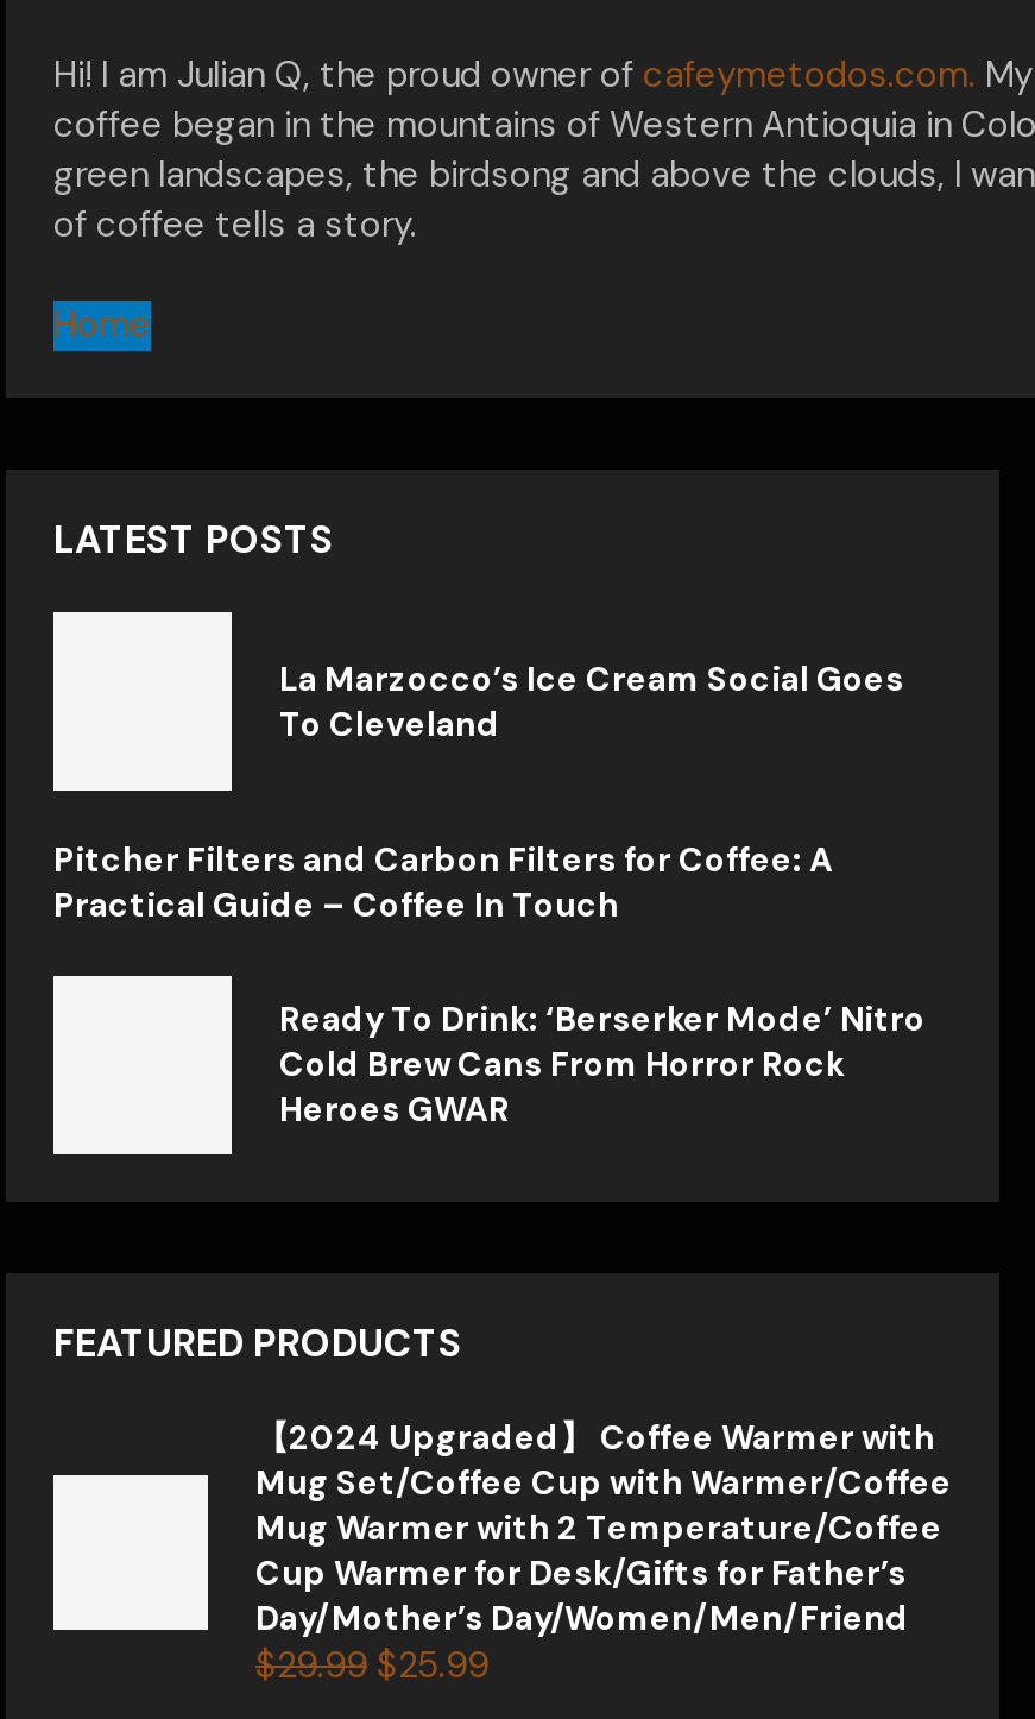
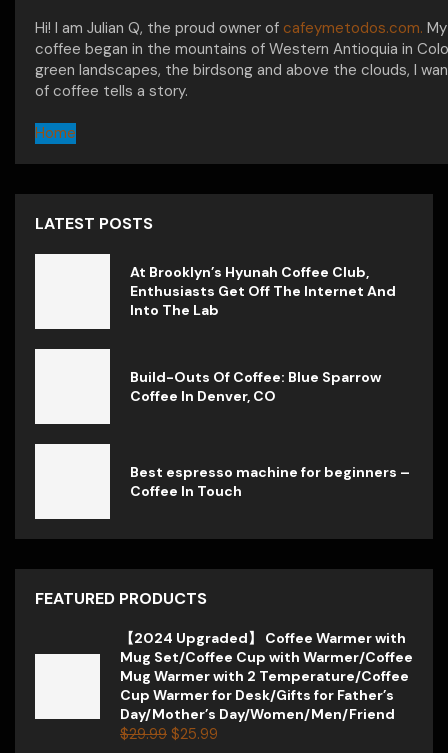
[279,656,904,744] La Marzocco’s Ice Cream Social Goes | To Cleveland -> [130,263,396,319] At Brooklyn’s Hyunah Coffee Club, | Enthusiasts Get Off The Internet And | Into The Lab
[53,838,833,926] Pitcher Filters and Carbon Filters for Coffee: A | Practical Guide – Coffee In Touch -> [130,367,381,404] Build-Outs Of Coffee: Blue Sparrow | Coffee In Denver, CO
[279,997,926,1131] Ready To Drink: ‘Berserker Mode’ Nitro | Cold Brew Cans From Horror Rock | Heroes GWAR -> [130,462,410,499] Best espresso machine for beginners – | Coffee In Touch

